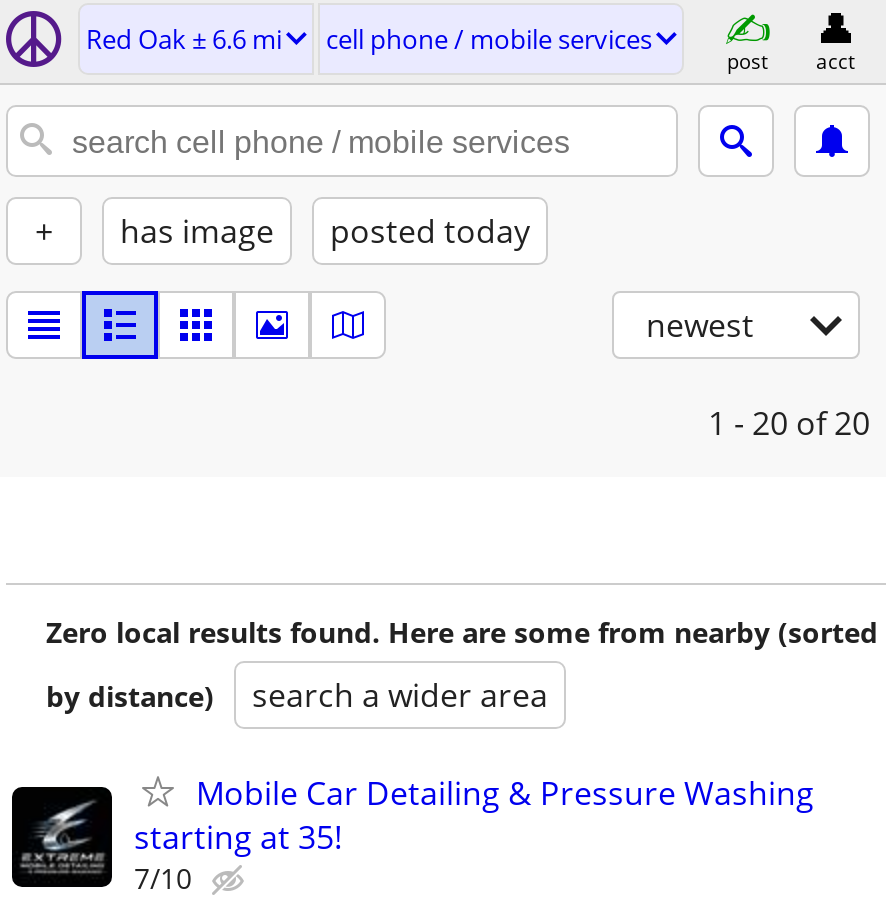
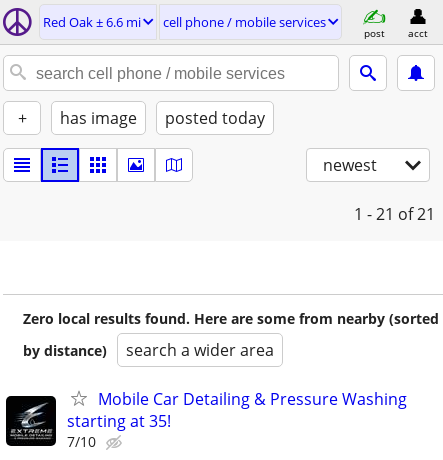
[708,401,870,445] 1 - 20 of 20 -> [354,203,435,225] 1 - 21 of 21

